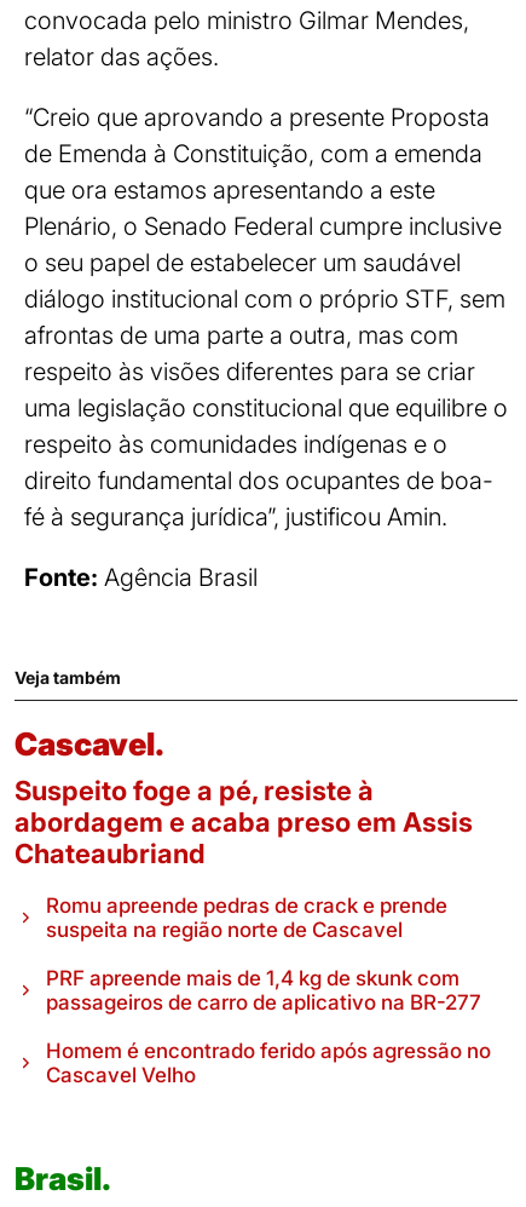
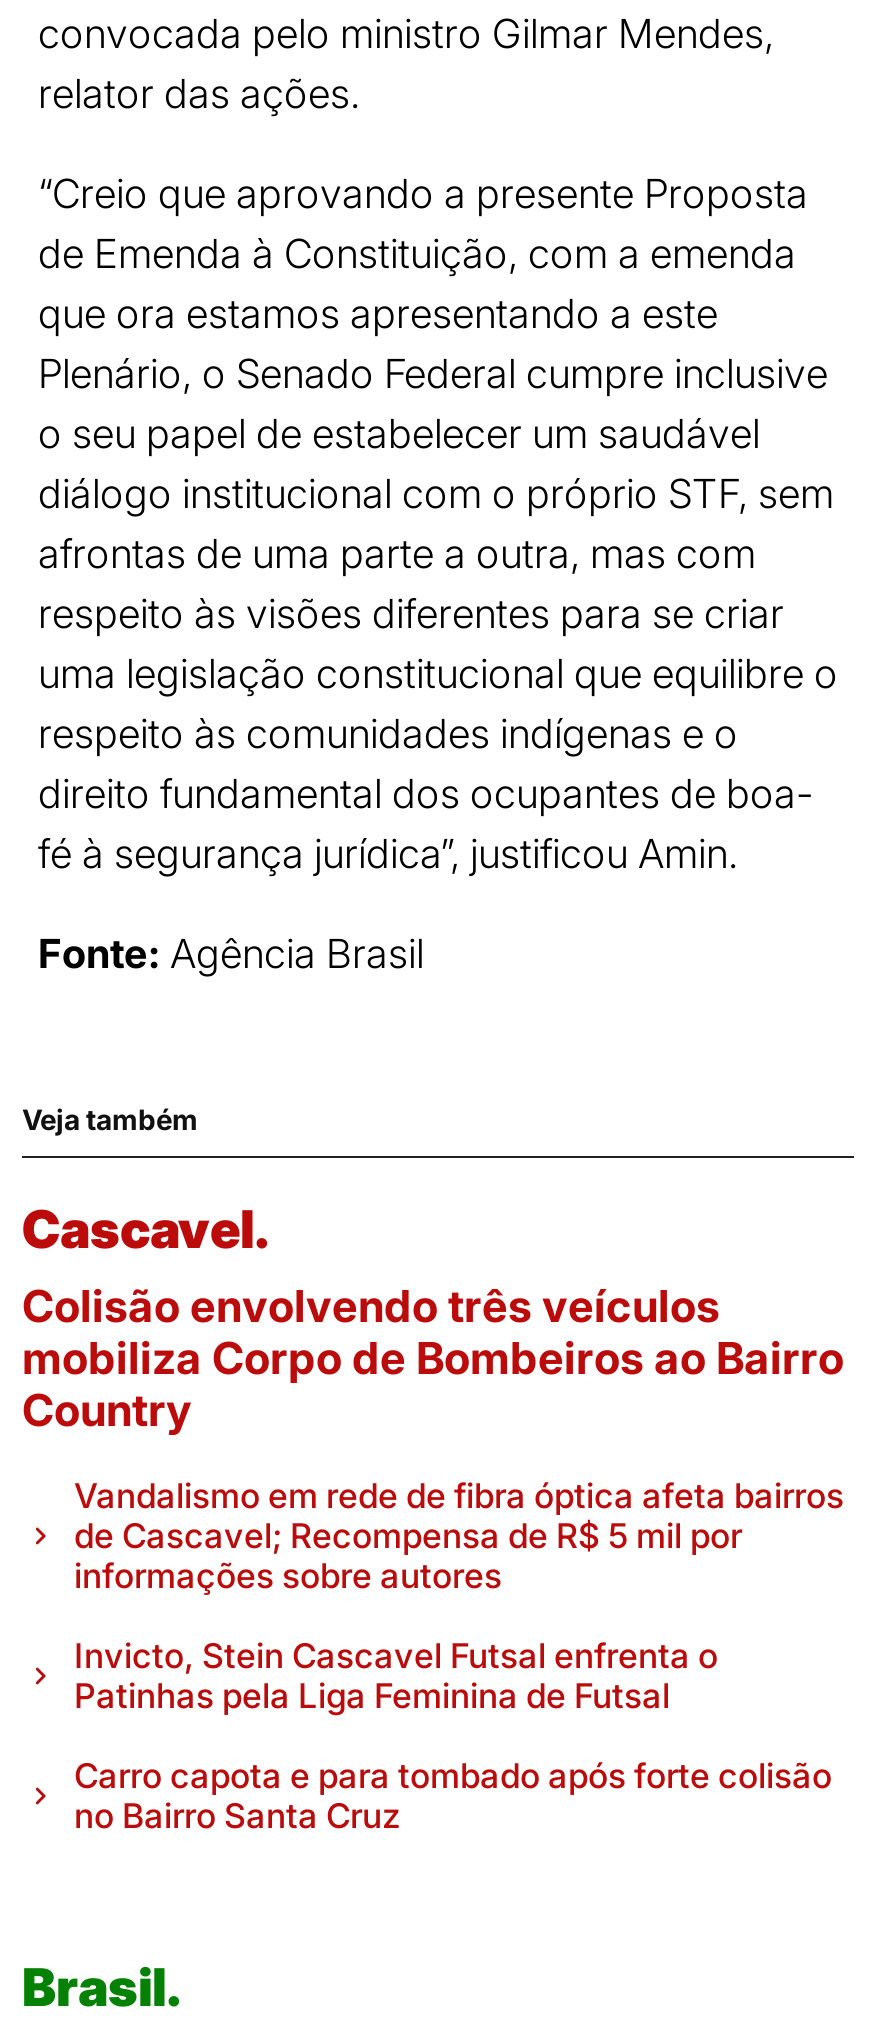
[15,775,473,869] Suspeito foge a pé, resiste à | abordagem e acaba preso em Assis | Chateaubriand -> [22,1280,844,1436] Colisão envolvendo três veículos | mobiliza Corpo de Bombeiros ao Bairro | Country
[46,893,447,942] Romu apreende pedras de crack e prende | suspeita na região norte de Cascavel -> [74,1476,844,1596] Vandalismo em rede de fibra óptica afeta bairros | de Cascavel; Recompensa de R$ 5 mil por | informações sobre autores
[46,966,481,1015] PRF apreende mais de 1,4 kg de skunk com | passageiros de carro de aplicativo na BR-277 -> [74,1636,718,1716] Invicto, Stein Cascavel Futsal enfrenta o | Patinhas pela Liga Feminina de Futsal
[46,1039,491,1087] Homem é encontrado ferido após agressão no | Cascavel Velho -> [74,1756,832,1836] Carro capota e para tombado após forte colisão | no Bairro Santa Cruz

